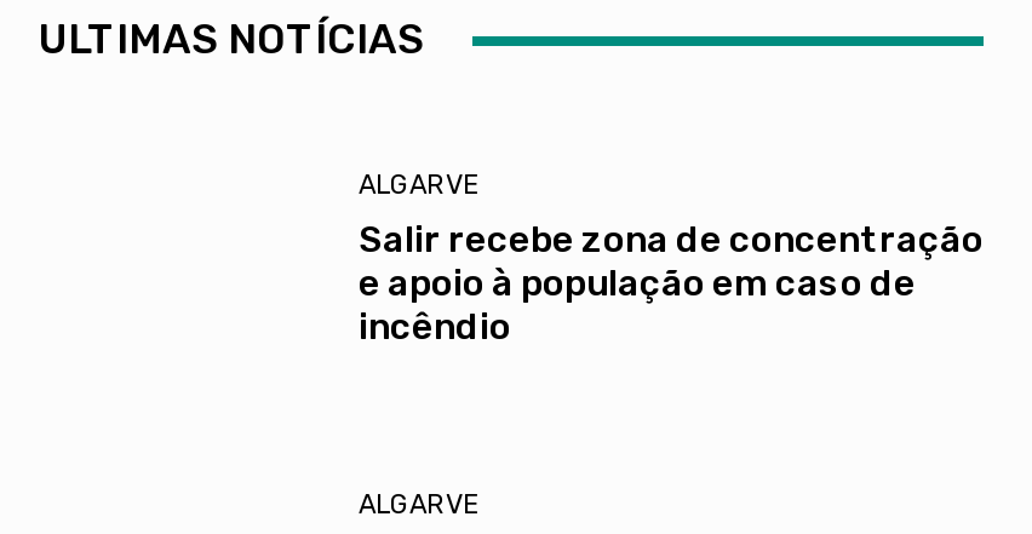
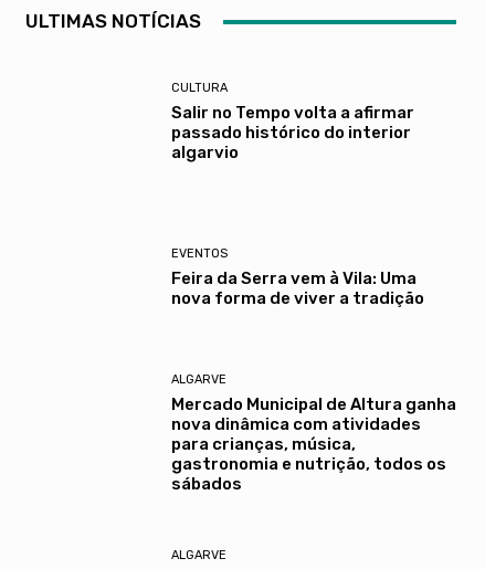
none -> [171,81,414,163] CULTURA | Salir no Tempo volta a afirmar | passado histórico do interior | algarvio
none -> [171,247,424,309] EVENTOS | Feira da Serra vem à Vila: Uma | nova forma de viver a tradição
[359,219,984,350] Salir recebe zona de concentração | e apoio à população em caso de | incêndio -> [171,395,456,494] Mercado Municipal de Altura ganha | nova dinâmica com atividades | para crianças, música, | gastronomia e nutrição, todos os | sábados

